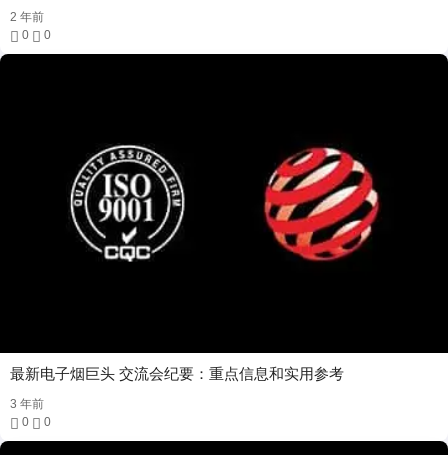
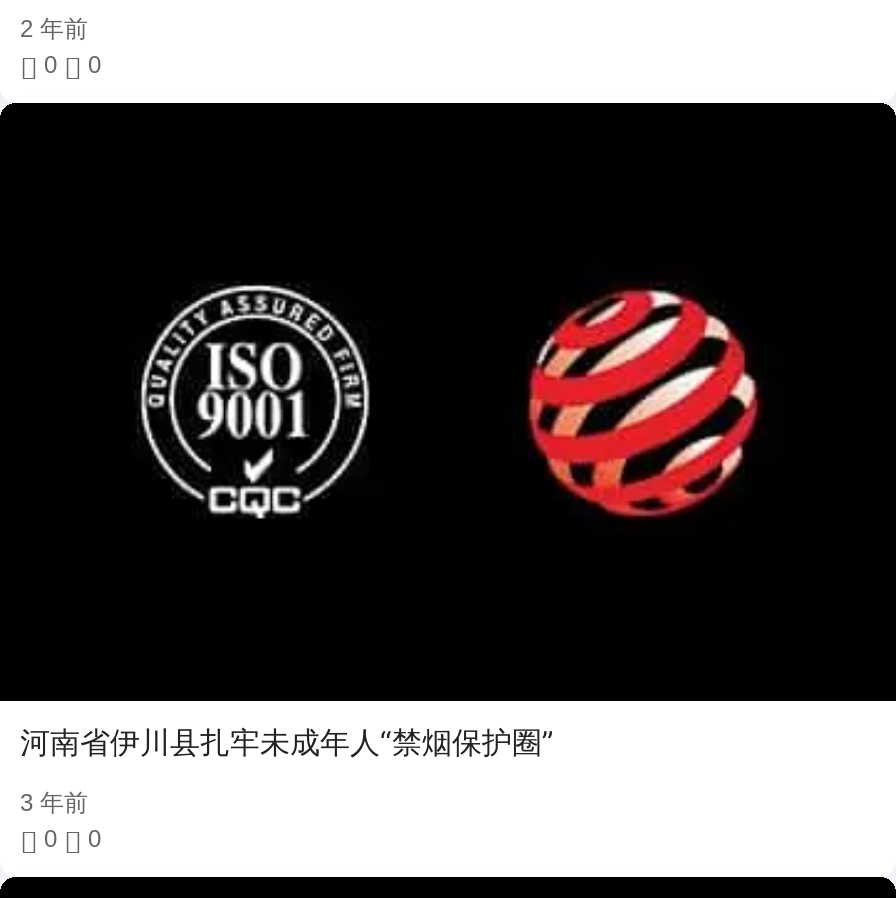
[10,364,344,383] 最新电子烟巨头 交流会纪要：重点信息和实用参考 -> [20,722,554,760] 河南省伊川县扎牢未成年人“禁烟保护圈”

